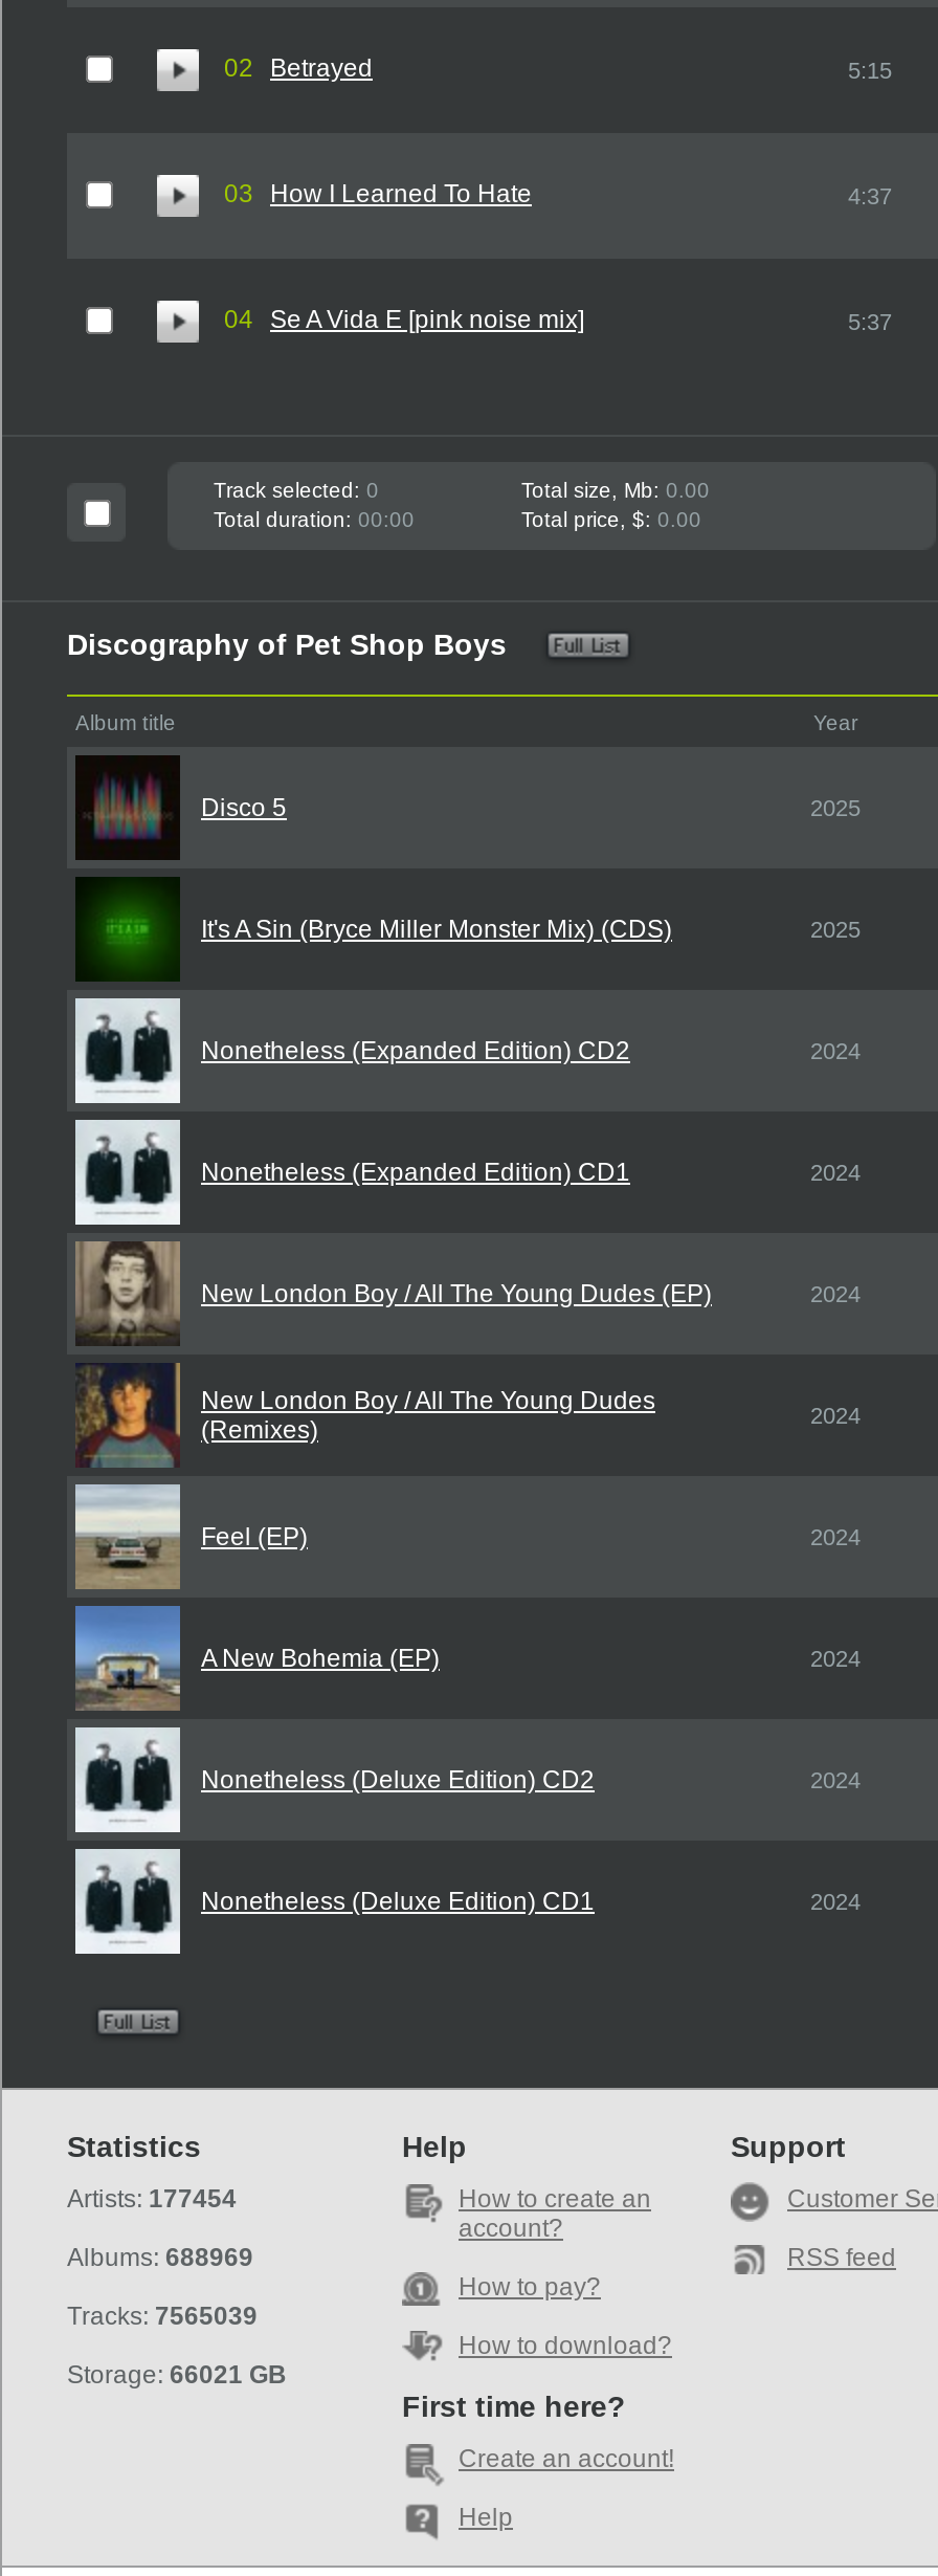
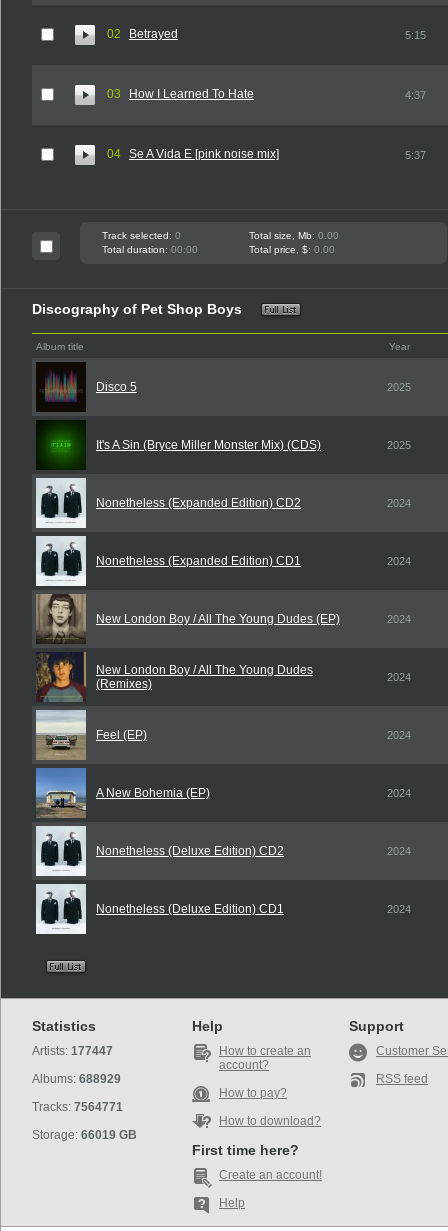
[67,2184,237,2214] Artists: 177454 -> [32,1044,113,1058] Artists: 177447
[67,2243,253,2272] Albums: 688969 -> [32,1072,121,1086] Albums: 688929
[67,2302,258,2331] Tracks: 7565039 -> [32,1100,123,1114] Tracks: 7564771
[67,2360,287,2390] Storage: 66021 GB -> [32,1128,137,1142] Storage: 66019 GB

